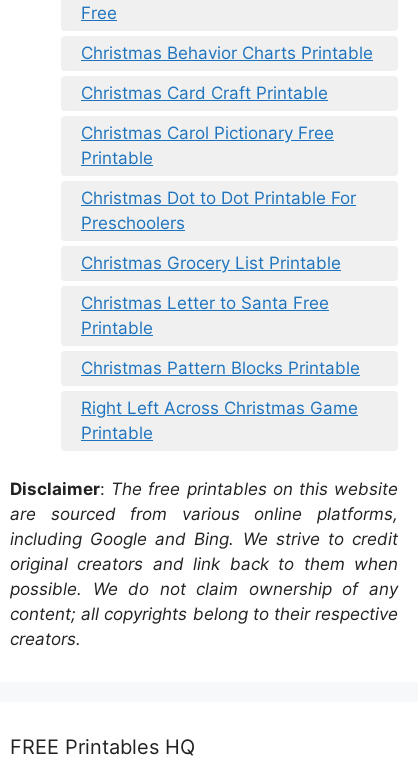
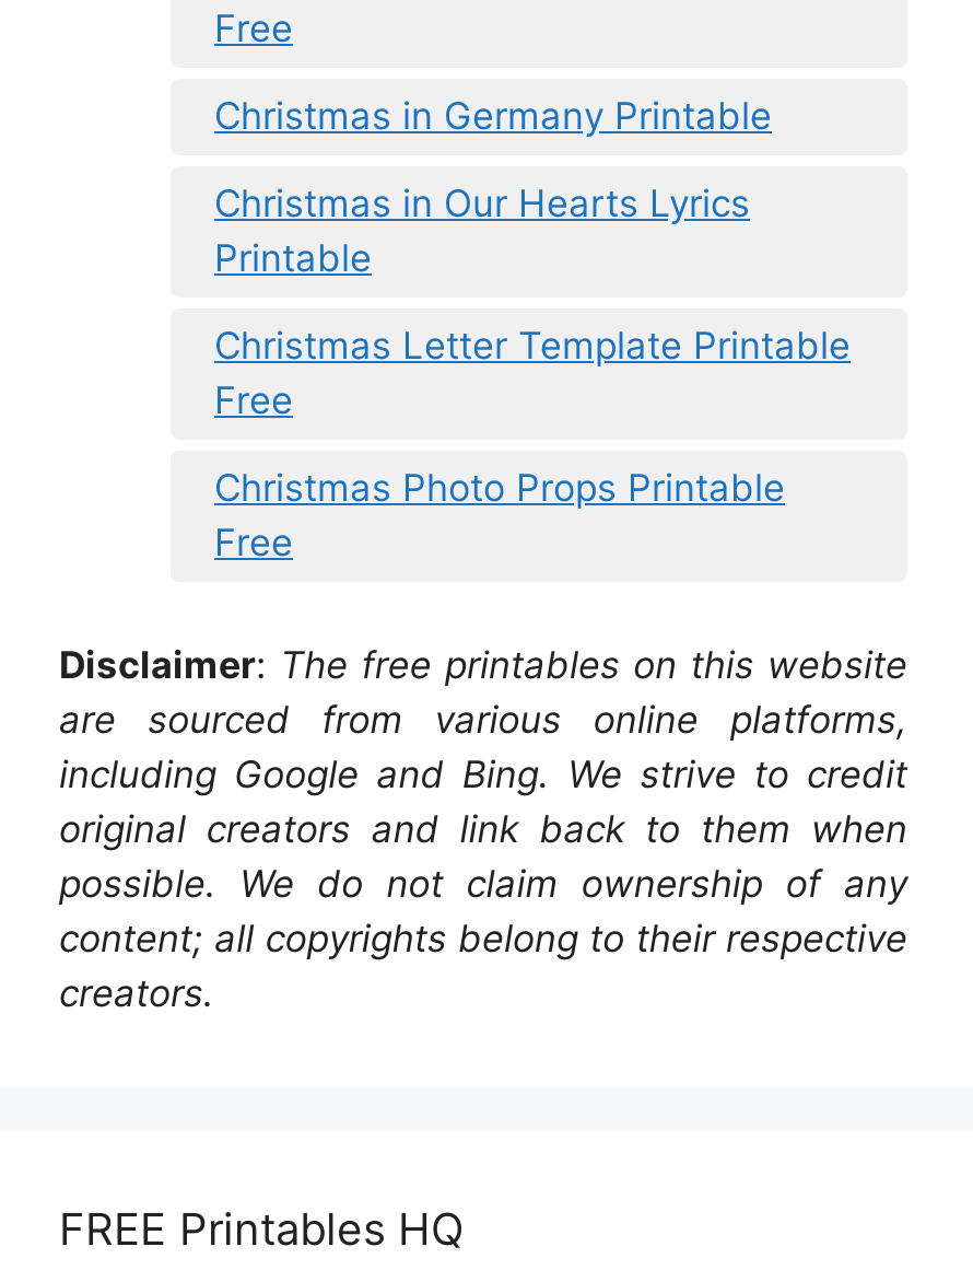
[81,43,373,143] Christmas Behavior Charts Printable | Christmas Card Craft Printable | Christmas Carol Pictionary Free -> [214,94,772,225] Christmas in Germany Printable | Christmas in Our Hearts Lyrics
[81,188,360,443] Christmas Dot to Dot Printable For | Preschoolers | Christmas Grocery List Printable | Christmas Letter to Santa Free | Printable | Christmas Pattern Blocks Printable | Right Left Across Christmas Game | Printable -> [214,324,851,564] Christmas Letter Template Printable | Free | Christmas Photo Props Printable | Free

